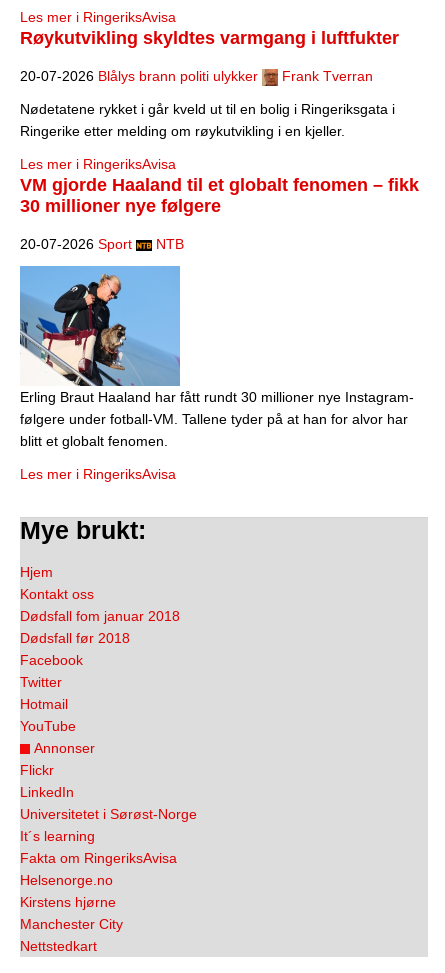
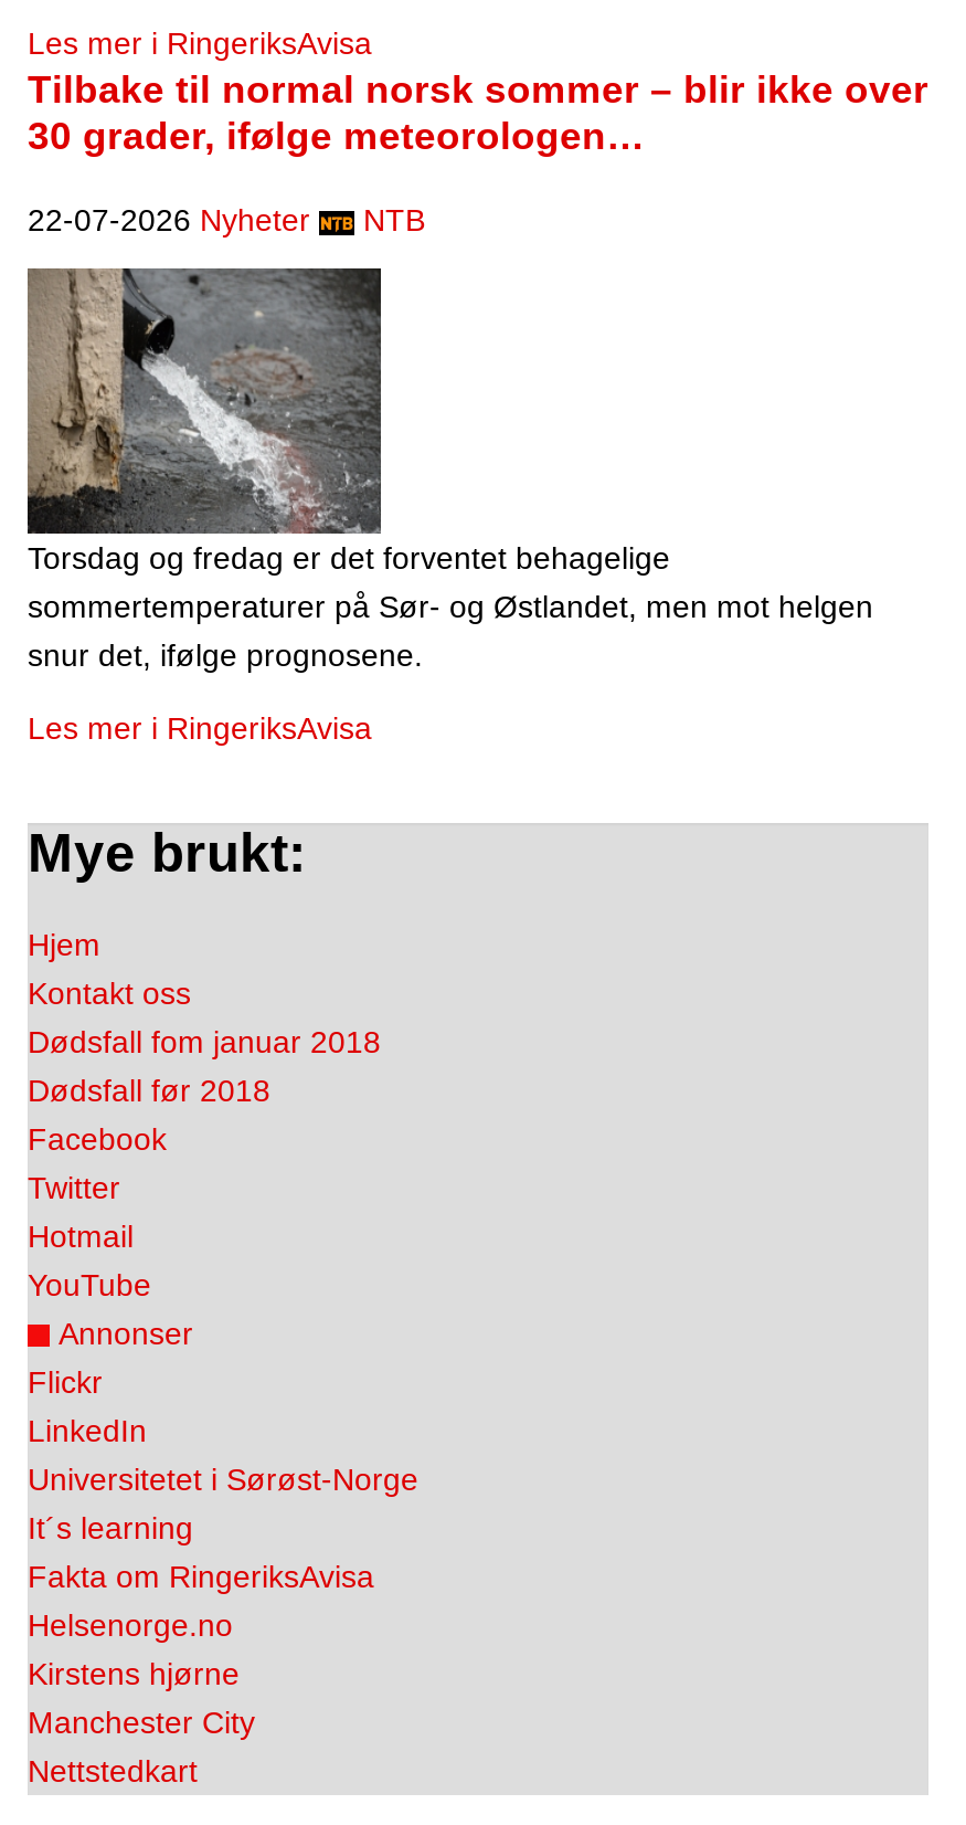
[20,28,419,252] Røykutvikling skyldtes varmgang i luftfukter | 20-07-2026 Blålys brann politi ulykker | Frank Tverran | Nødetatene rykket i går kveld ut til en bolig i Ringeriksgata i | Ringerike etter melding om røykutvikling i en kjeller. | Les mer i RingeriksAvisa | VM gjorde Haaland til et globalt fenomen – fikk | 30 millioner nye følgere | 20-07-2026 Sport -> [28,67,928,238] Tilbake til normal norsk sommer – blir ikke over | 30 grader, ifølge meteorologen… | 22-07-2026 Nyheter
[19,265,414,449] [image] | Erling Braut Haaland har fått rundt 30 millioner nye Instagram- | følgere under fotball-VM. Tallene tyder på at han for alvor har | blitt et globalt fenomen. -> [25,266,873,673] [image] | Torsdag og fredag er det forventet behagelige | sommertemperaturer på Sør- og Østlandet, men mot helgen | snur det, ifølge prognosene.

